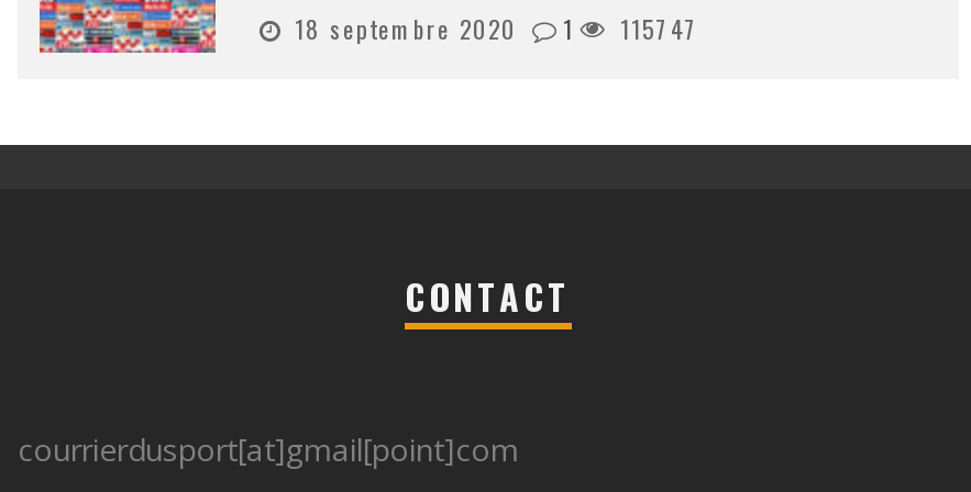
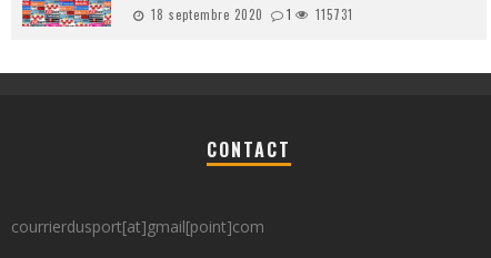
[295,10,699,45] 18 septembre 2020 1 115747 -> [151,5,353,23] 18 septembre 2020 1 115731

